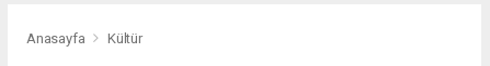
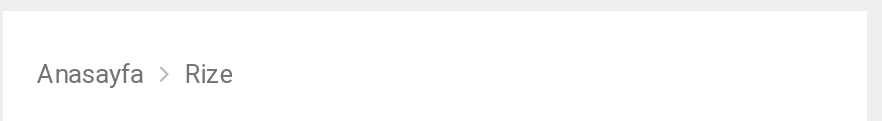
[107,31,142,47] Kültür -> [185,60,233,90] Rize

